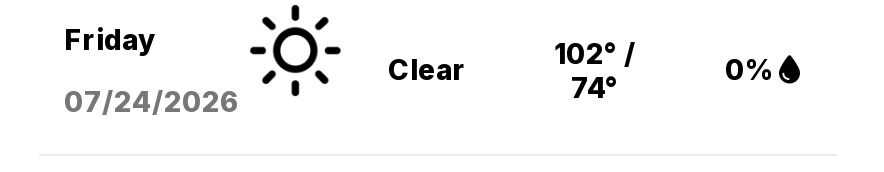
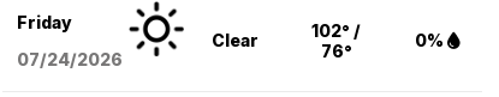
[571,71,619,105] 74° -> [321,41,352,62] 76°

